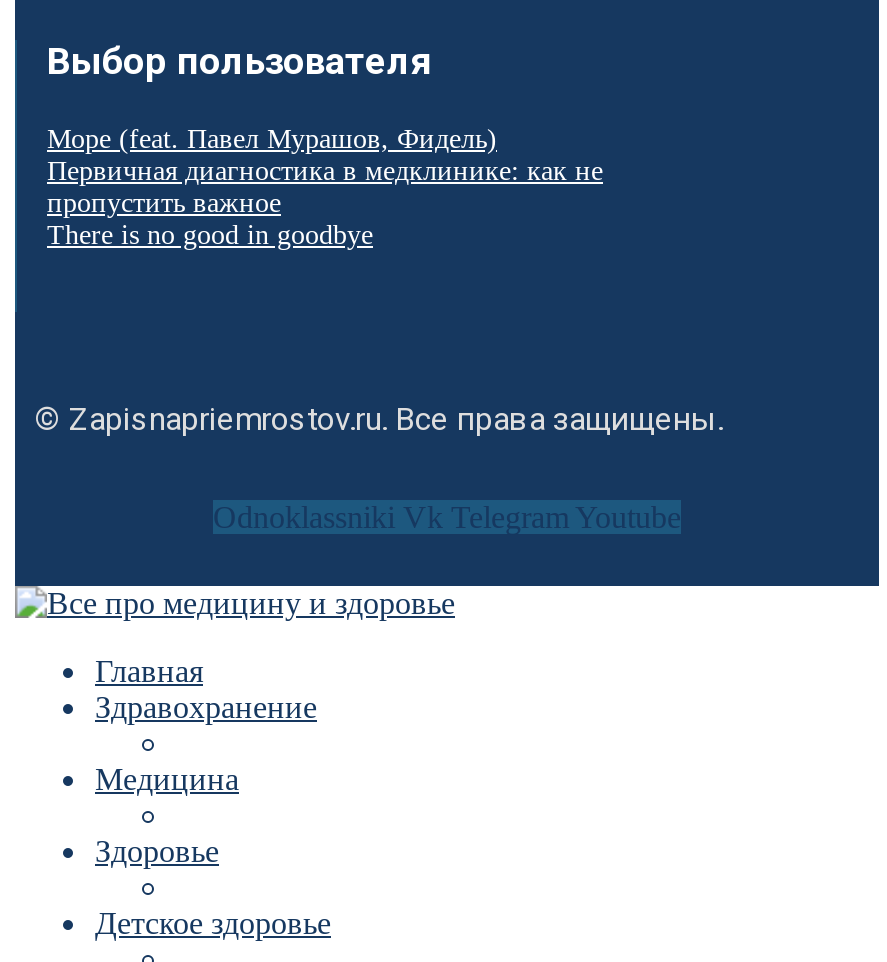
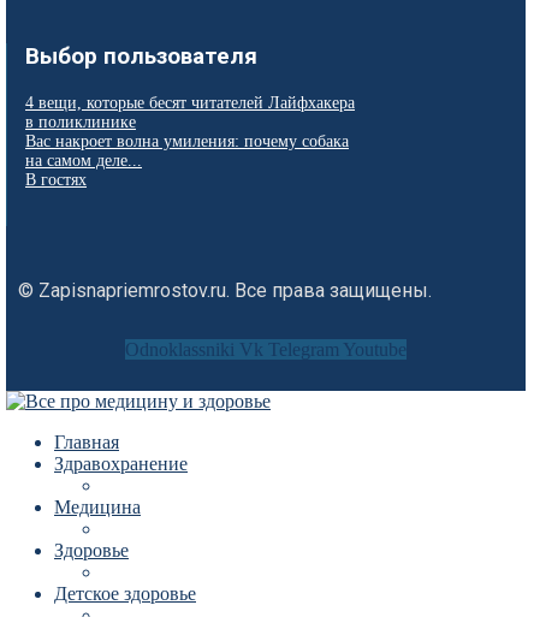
[47,123,603,249] Море (feat. Павел Мурашов, Фидель) | Первичная диагностика в медклинике: как не | пропустить важное | There is no good in goodbye -> [25,93,355,188] 4 вещи, которые бесят читателей Лайфхакера | в поликлинике | Вас накроет волна умиления: почему собака | на самом деле... | В гостях

